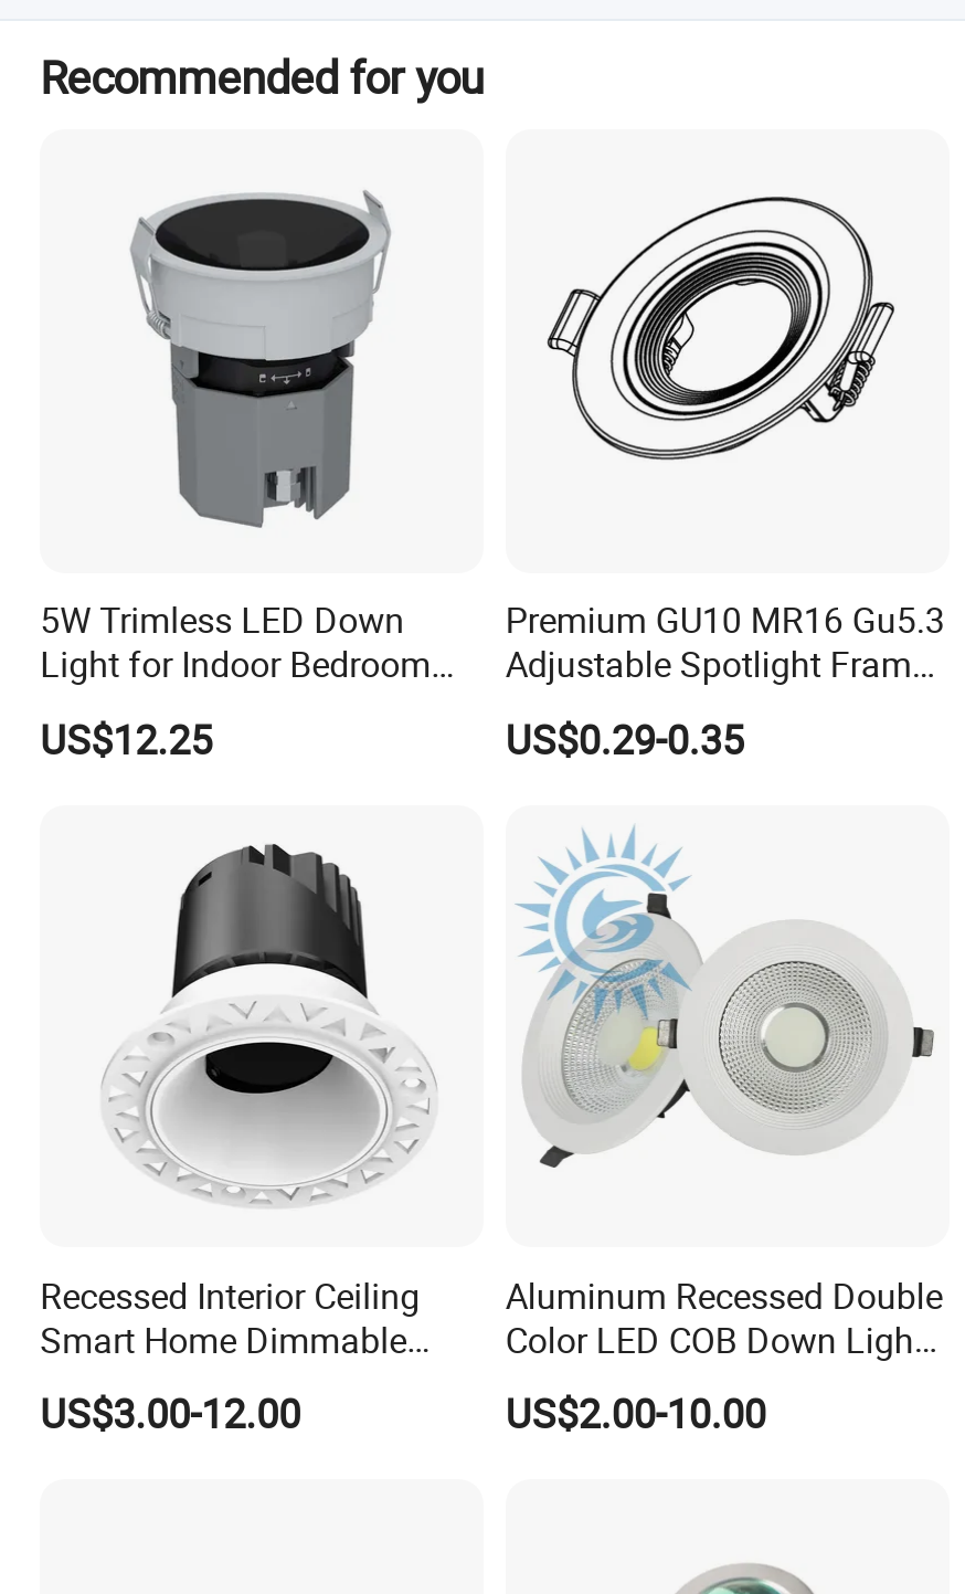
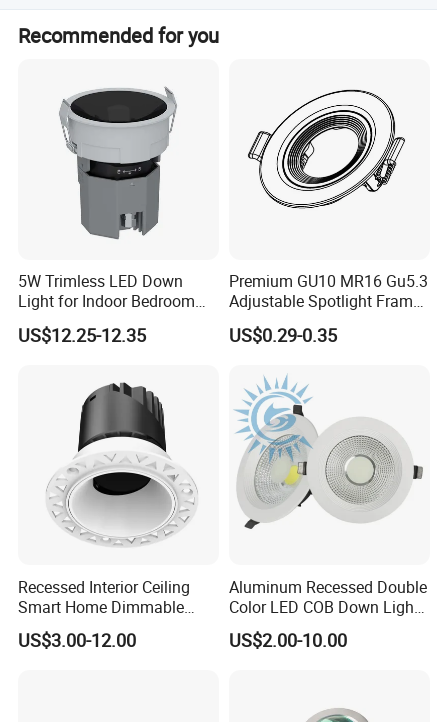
[40,711,212,764] US$12.25 -> [18,322,146,346] US$12.25-12.35

